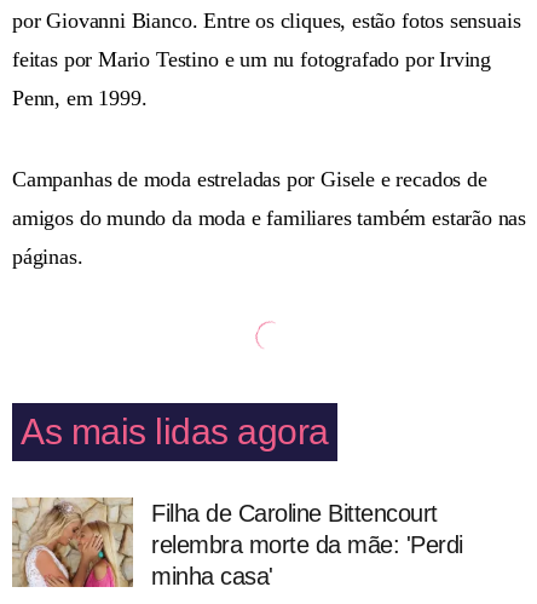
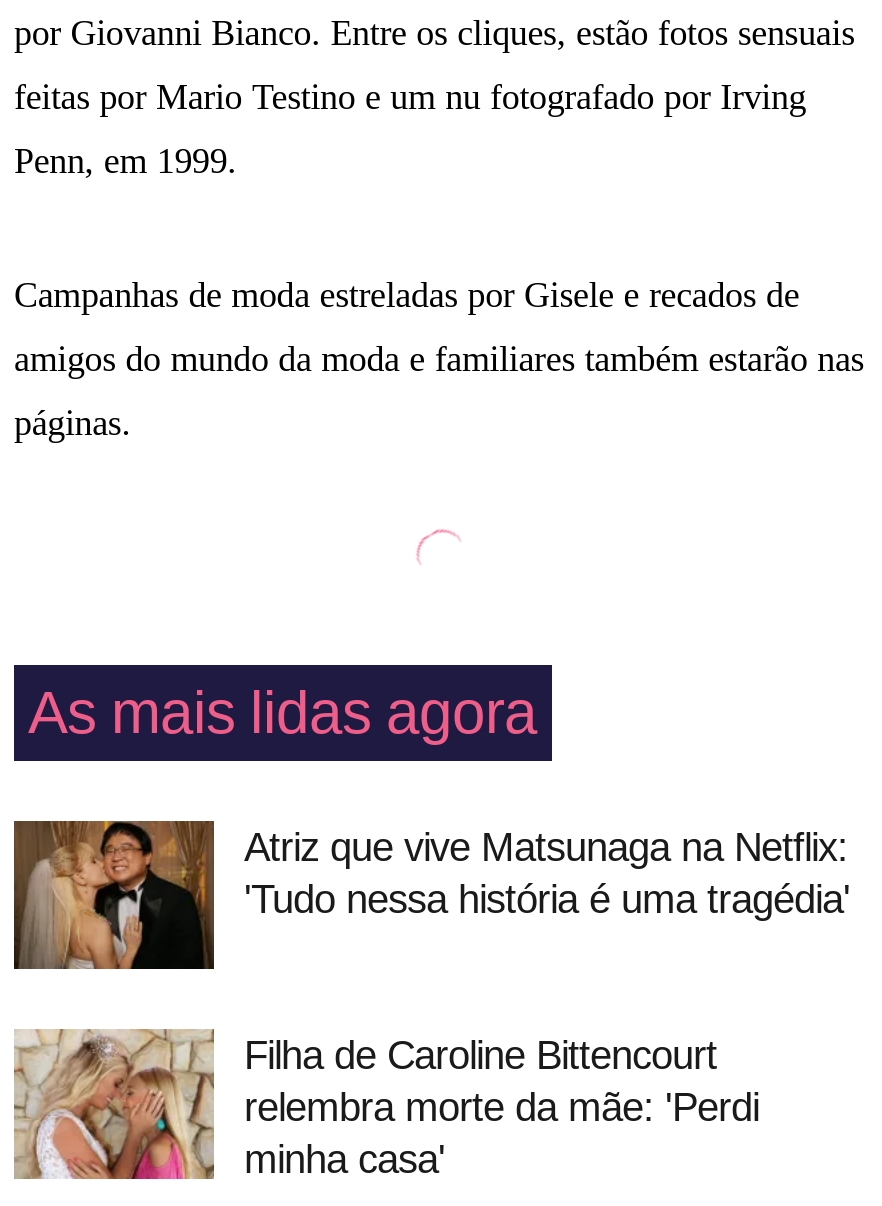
none -> [14,819,850,969] [image] | Atriz que vive Matsunaga na Netflix: | 'Tudo nessa história é uma tragédia'

